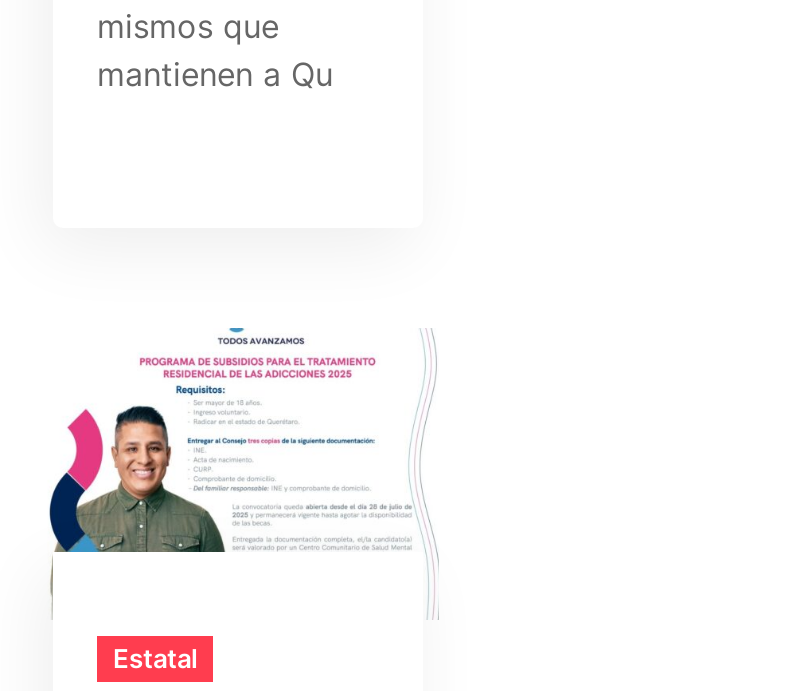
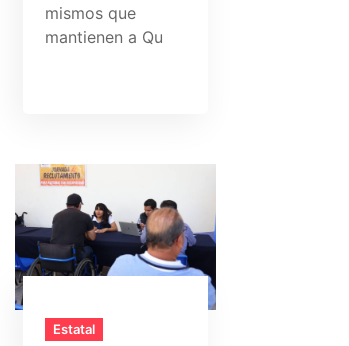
[37,326,439,620] [image] -> [14,163,217,311] [image]

